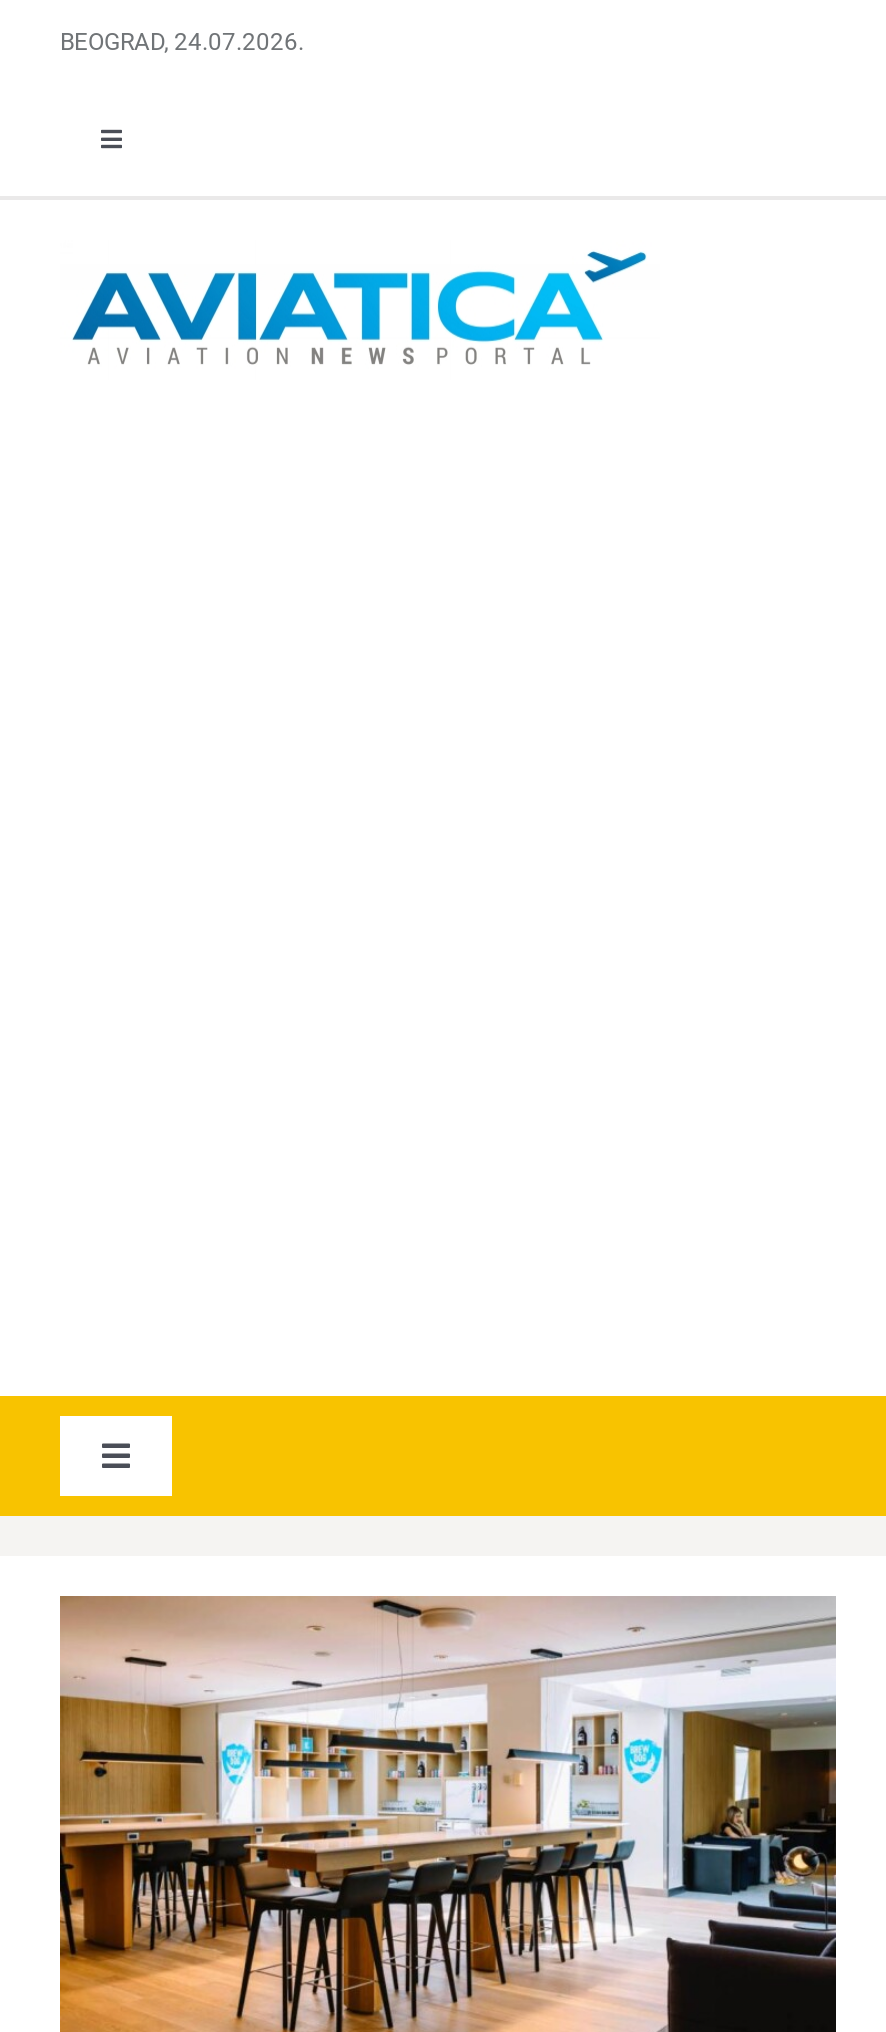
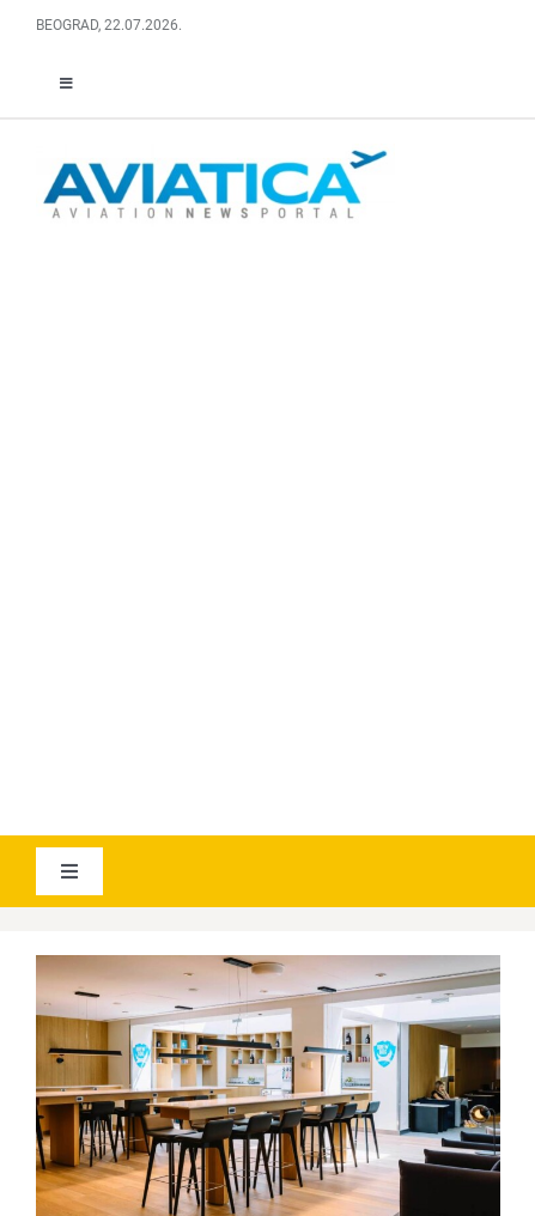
[60,28,304,56] BEOGRAD, 24.07.2026. -> [36,17,182,34] BEOGRAD, 22.07.2026.

